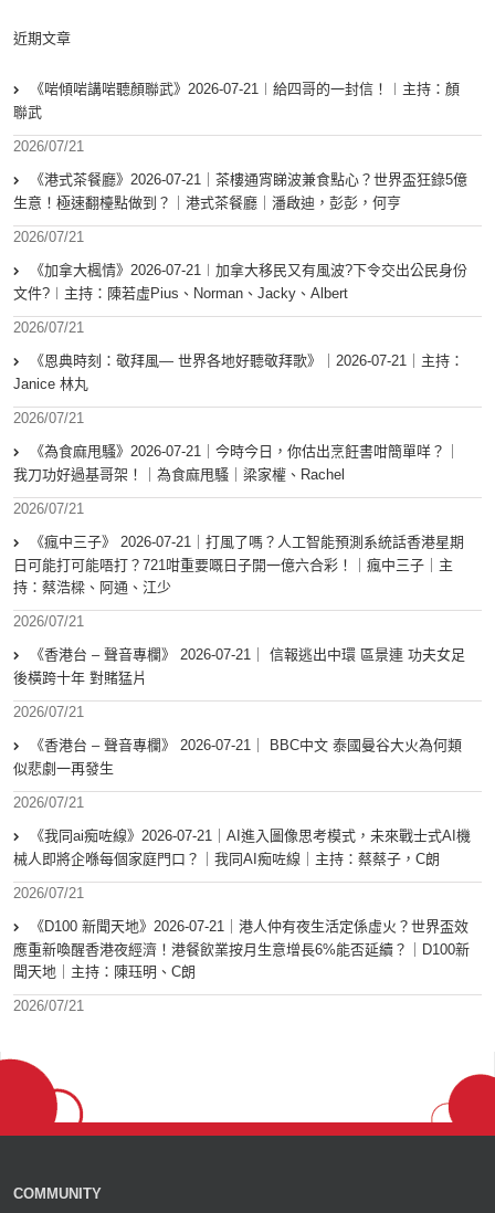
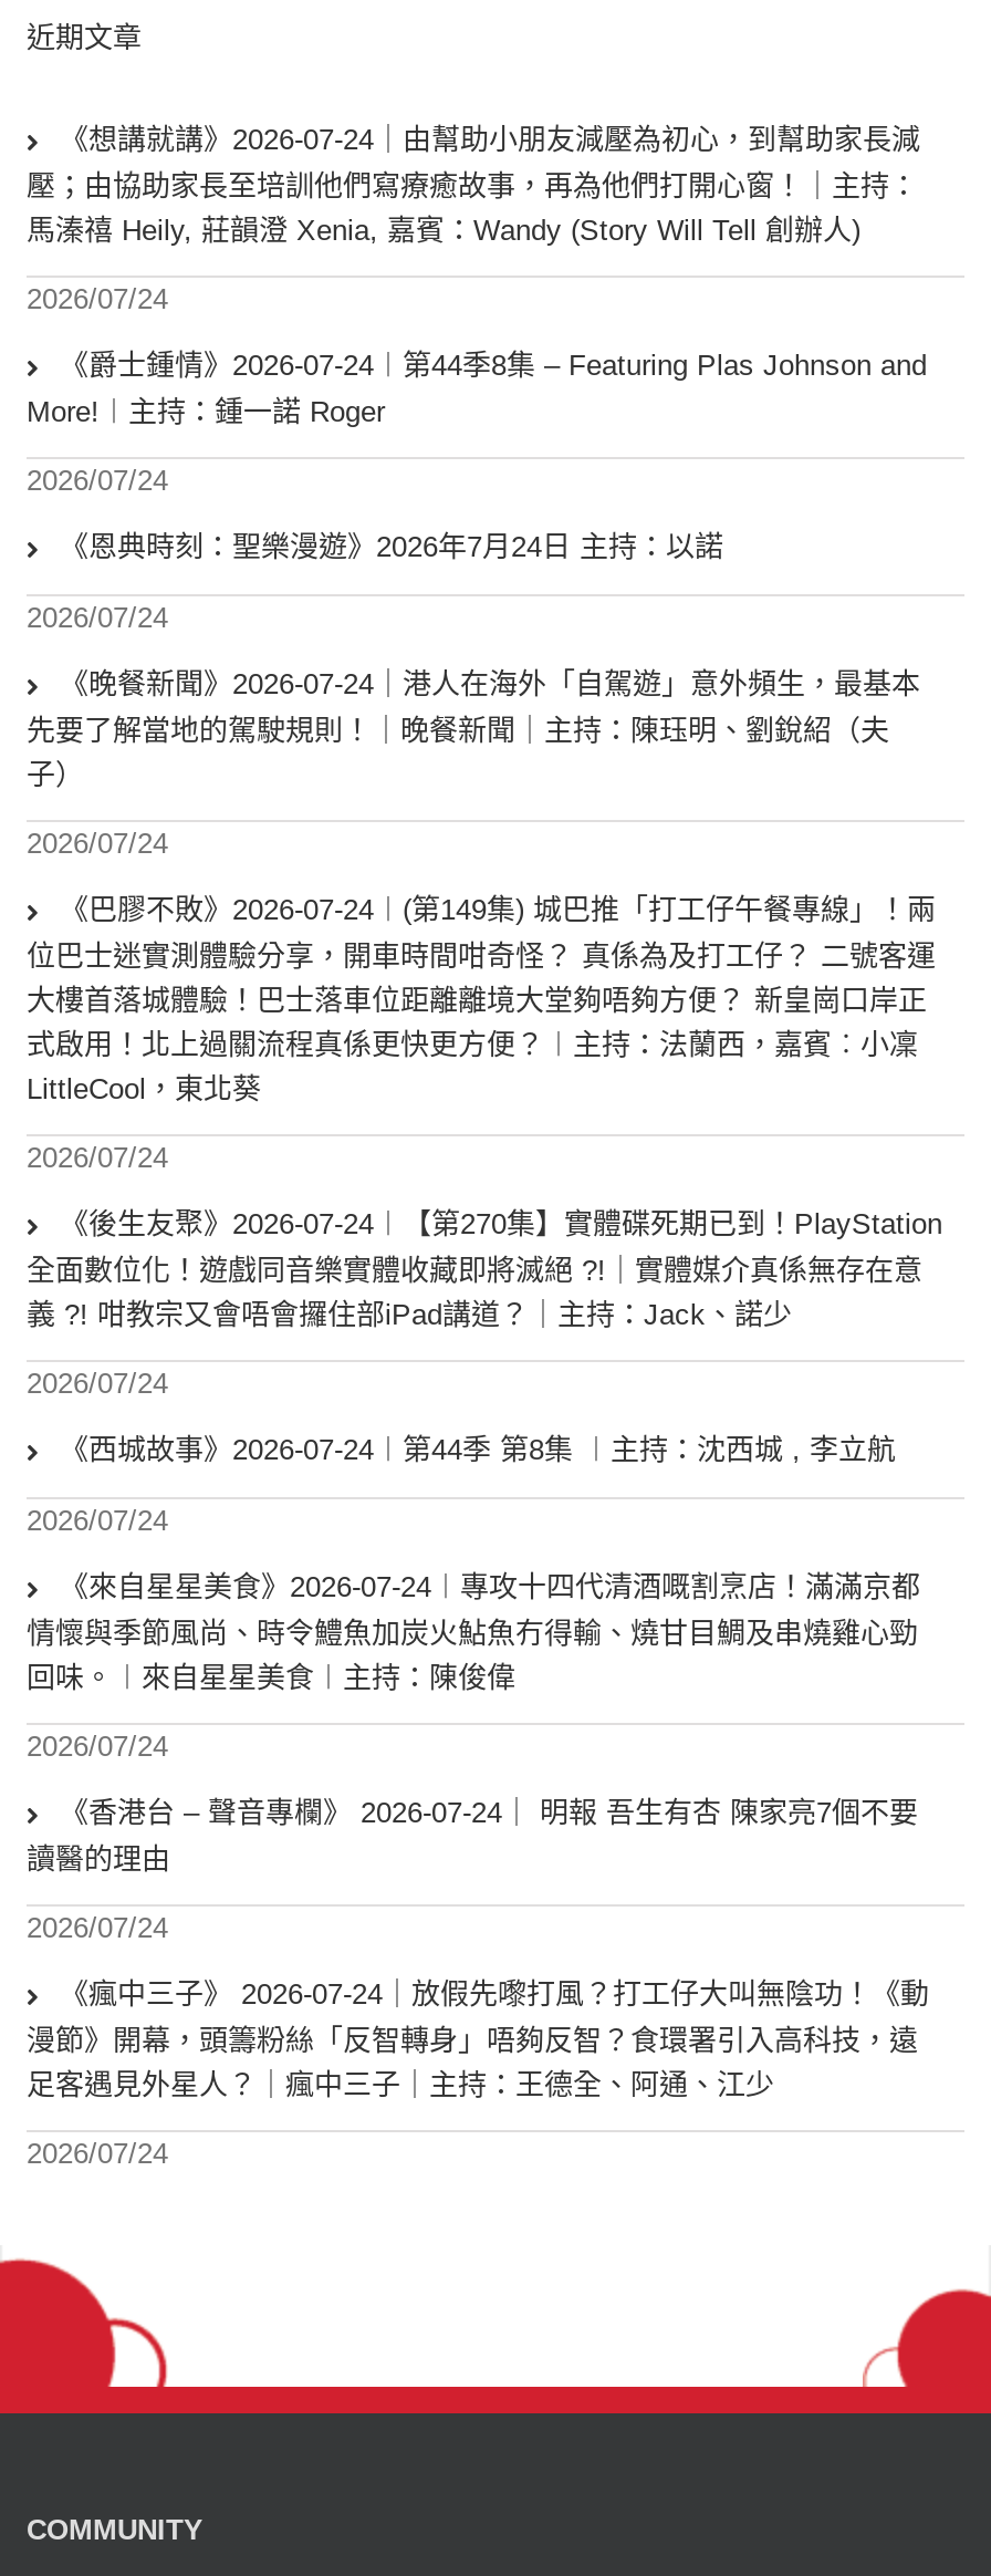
[13,81,460,121] 《啱傾啱講啱聽顏聯武》2026-07-21︱給四哥的一封信！︱主持：顏 | 聯武 -> [27,123,920,247] 《想講就講》2026-07-24｜由幫助小朋友減壓為初心，到幫助家長減 | 壓；由協助家長至培訓他們寫療癒故事，再為他們打開心窗！｜主持： | 馬溱禧 Heily, 莊韻澄 Xenia, 嘉賓：Wandy (Story Will Tell 創辦人)
[13,138,84,155] 2026/07/21 -> [27,282,168,316] 2026/07/24
[13,171,467,211] 《港式茶餐廳》2026-07-21｜茶樓通宵睇波兼食點心？世界盃狂錄5億 | 生意！極速翻檯點做到？｜港式茶餐廳｜潘啟迪，彭彭，何亨 -> [27,349,927,428] 《爵士鍾情》2026-07-24︱第44季8集 – Featuring Plas Johnson and | More!︱主持：鍾一諾 Roger
[13,229,84,245] 2026/07/21 -> [27,464,168,497] 2026/07/24
[13,262,467,302] 《加拿大楓情》2026-07-21︱加拿大移民又有風波?下令交出公民身份 | 文件?︱主持：陳若虛Pius、Norman、Jacky、Albert -> [60,530,723,563] 《恩典時刻：聖樂漫遊》2026年7月24日 主持：以諾
[13,319,84,336] 2026/07/21 -> [27,601,168,634] 2026/07/24
[13,353,464,392] 《恩典時刻：敬拜風— 世界各地好聽敬拜歌》｜2026-07-21｜主持： | Janice 林丸 -> [27,667,920,791] 《晚餐新聞》2026-07-24｜港人在海外「自駕遊」意外頻生，最基本 | 先要了解當地的駕駛規則！｜晚餐新聞｜主持：陳珏明、劉銳紹（夫 | 子）
[13,410,84,427] 2026/07/21 -> [27,827,168,860] 2026/07/24
[13,443,460,483] 《為食麻甩騷》2026-07-21｜今時今日，你估出烹飪書咁簡單咩？｜ | 我刀功好過基哥架！｜為食麻甩騷｜梁家權、Rachel -> [27,893,936,1106] 《巴膠不敗》2026-07-24︱(第149集) 城巴推「打工仔午餐專線」！兩 | 位巴士迷實測體驗分享，開車時間咁奇怪？ 真係為及打工仔？ 二號客運 | 大樓首落城體驗！巴士落車位距離離境大堂夠唔夠方便？ 新皇崗口岸正 | 式啟用！北上過關流程真係更快更方便？︱主持：法蘭西，嘉賓︰小凜 | LittleCool，東北葵
[13,501,84,517] 2026/07/21 -> [27,1141,168,1174] 2026/07/24
[13,534,464,596] 《瘋中三子》 2026-07-21｜打風了嗎？人工智能預測系統話香港星期 | 日可能打可能唔打？721咁重要嘅日子開一億六合彩！｜瘋中三子｜主 | 持：蔡浩樑、阿通、江少 -> [27,1207,942,1331] 《後生友聚》2026-07-24︱【第270集】實體碟死期已到！PlayStation | 全面數位化！遊戲同音樂實體收藏即將滅絕 ?!｜實體媒介真係無存在意 | 義 ?! 咁教宗又會唔會攞住部iPad講道？｜主持：Jack、諾少
[13,613,84,630] 2026/07/21 -> [27,1367,168,1400] 2026/07/24
[13,646,465,686] 《香港台 – 聲音專欄》 2026-07-21｜ 信報逃出中環 區景連 功夫女足 | 後橫跨十年 對賭猛片 -> [60,1433,896,1466] 《西城故事》2026-07-24︱第44季 第8集 ︱主持：沈西城 , 李立航
[13,704,84,720] 2026/07/21 -> [27,1504,168,1537] 2026/07/24
[13,737,462,777] 《香港台 – 聲音專欄》 2026-07-21｜ BBC中文 泰國曼谷大火為何類 | 似悲劇一再發生 -> [27,1570,920,1694] 《來自星星美食》2026-07-24︱專攻十四代清酒嘅割烹店！滿滿京都 | 情懷與季節風尚、時令鱧魚加炭火鮎魚冇得輸、燒甘目鯛及串燒雞心勁 | 回味。︱來自星星美食︱主持：陳俊偉
[13,794,84,811] 2026/07/21 -> [27,1730,168,1763] 2026/07/24
[13,828,471,867] 《我同ai痴咗線》2026-07-21｜AI進入圖像思考模式，未來戰士式AI機 | 械人即將企喺每個家庭門口？｜我同AI痴咗線｜主持：蔡蔡子，C朗 -> [27,1796,918,1876] 《香港台 – 聲音專欄》 2026-07-24｜ 明報 吾生有杏 陳家亮7個不要 | 讀醫的理由
[13,885,84,902] 2026/07/21 -> [27,1911,168,1944] 2026/07/24
[13,918,470,980] 《D100 新聞天地》2026-07-21｜港人仲有夜生活定係虛火？世界盃效 | 應重新喚醒香港夜經濟！港餐飲業按月生意增長6%能否延續？｜D100新 | 聞天地｜主持：陳珏明、C朗 -> [27,1978,929,2102] 《瘋中三子》 2026-07-24｜放假先嚟打風？打工仔大叫無陰功！《動 | 漫節》開幕，頭籌粉絲「反智轉身」唔夠反智？食環署引入高科技，遠 | 足客遇見外星人？｜瘋中三子｜主持：王德全、阿通、江少
[13,998,84,1014] 2026/07/21 -> [27,2137,168,2170] 2026/07/24

